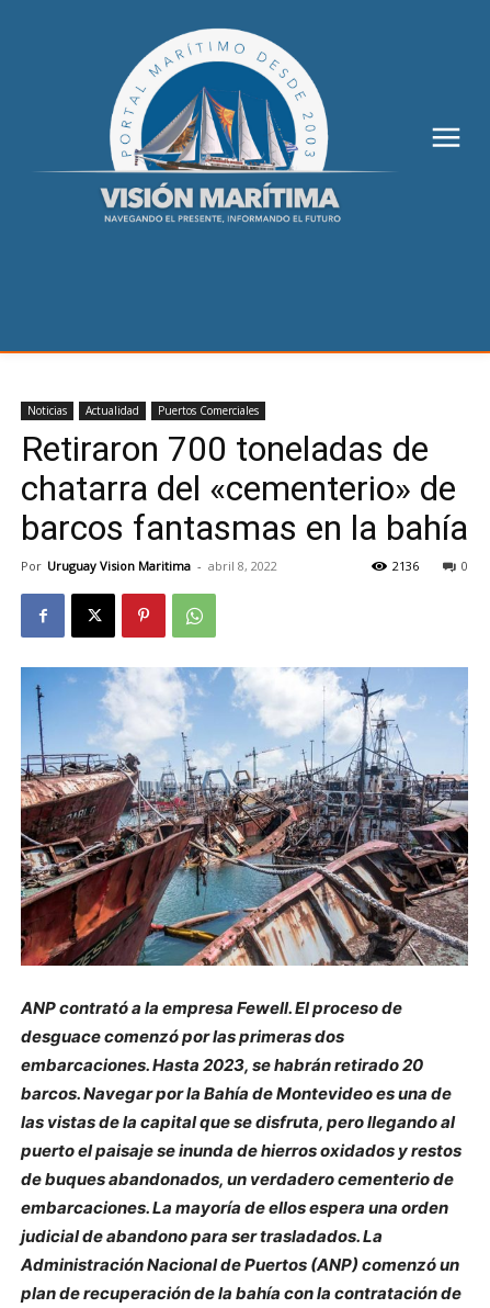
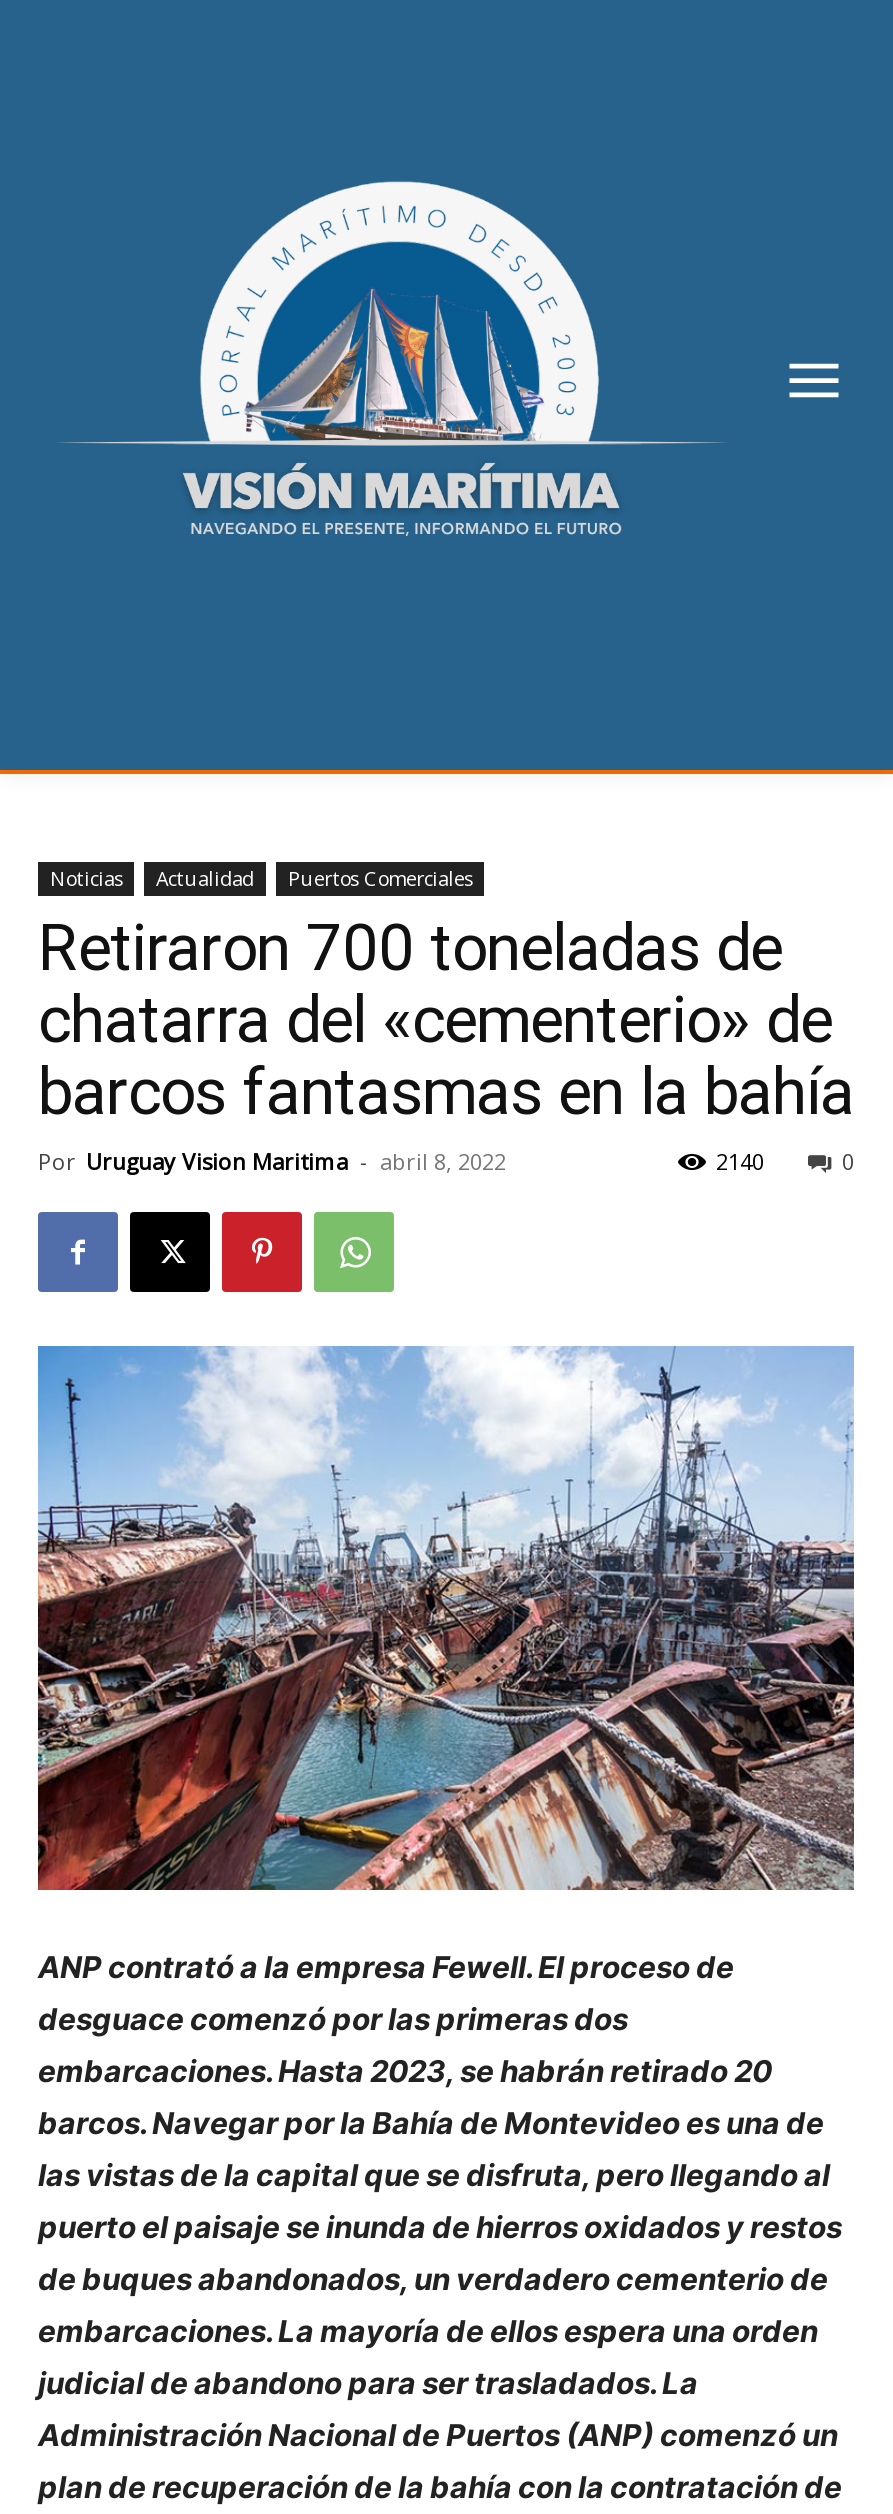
[392,557,419,574] 2136 -> [716,1146,764,1176] 2140

